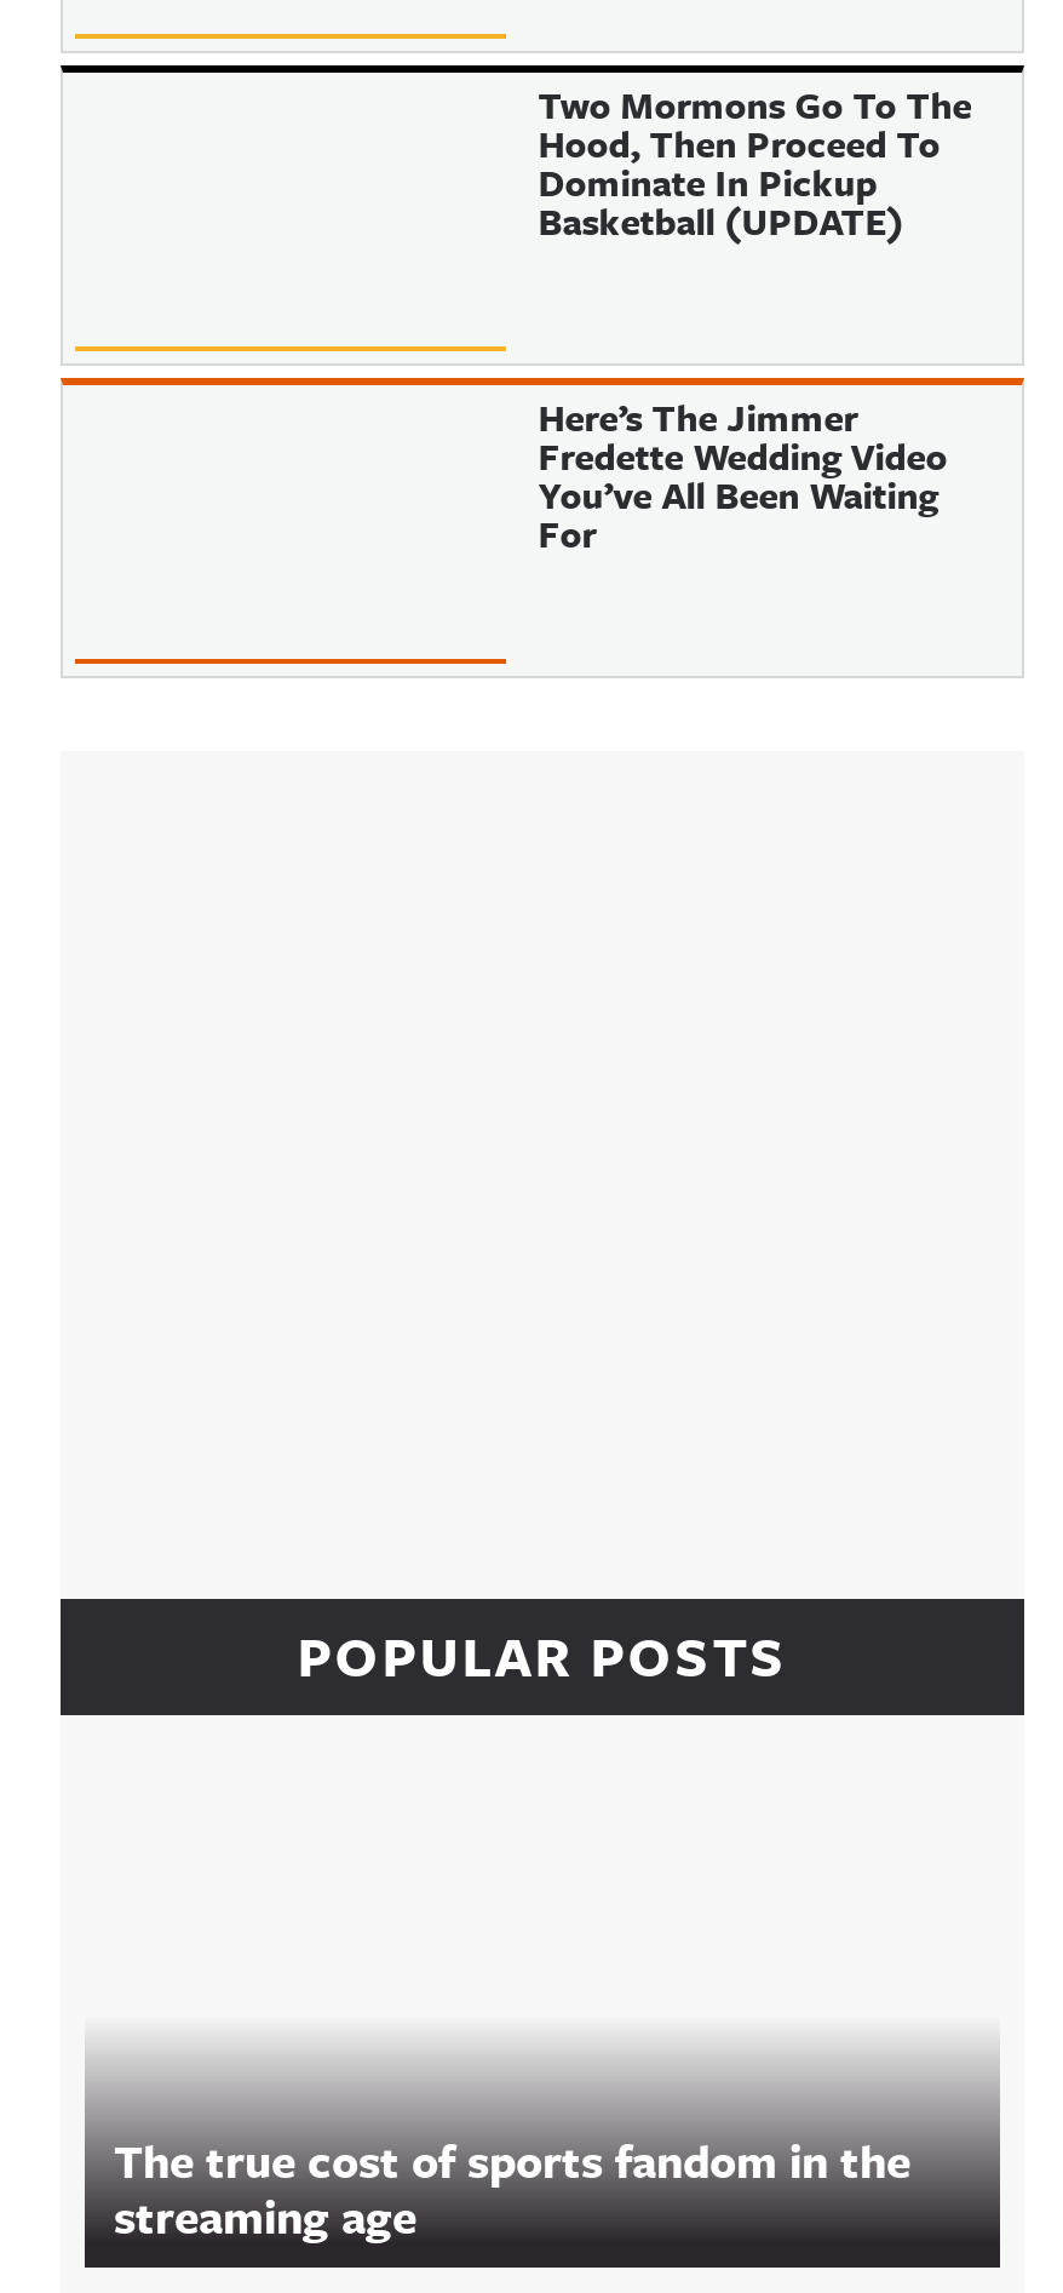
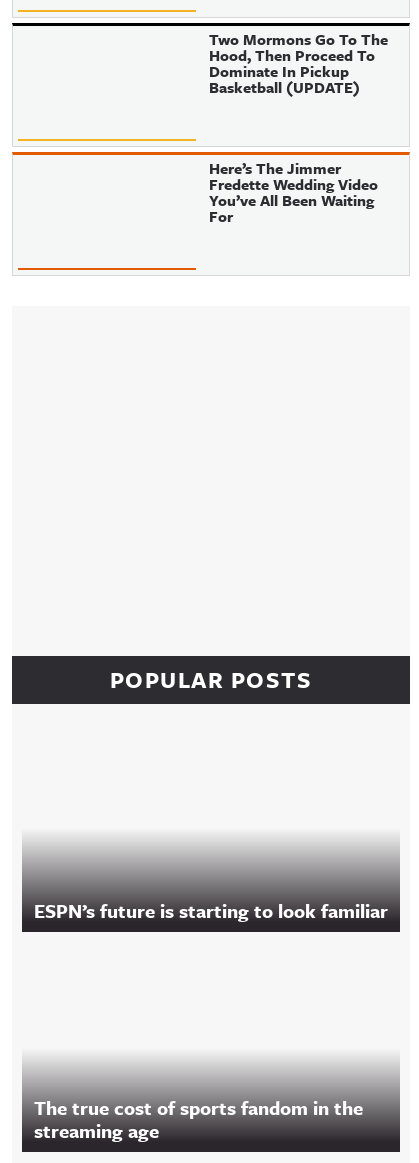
none -> [34,897,388,924] ESPN’s future is starting to look familiar

